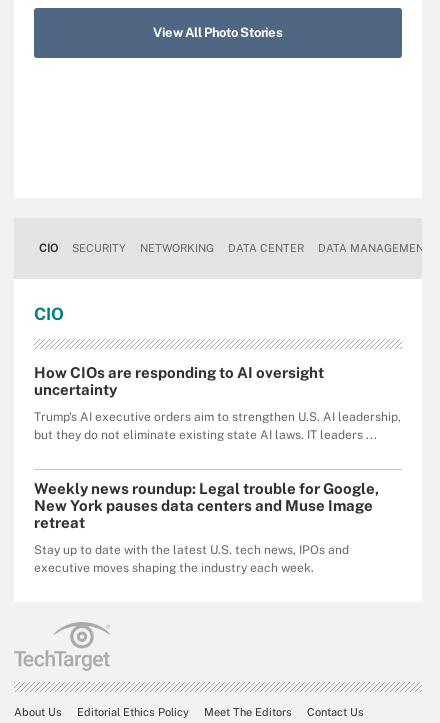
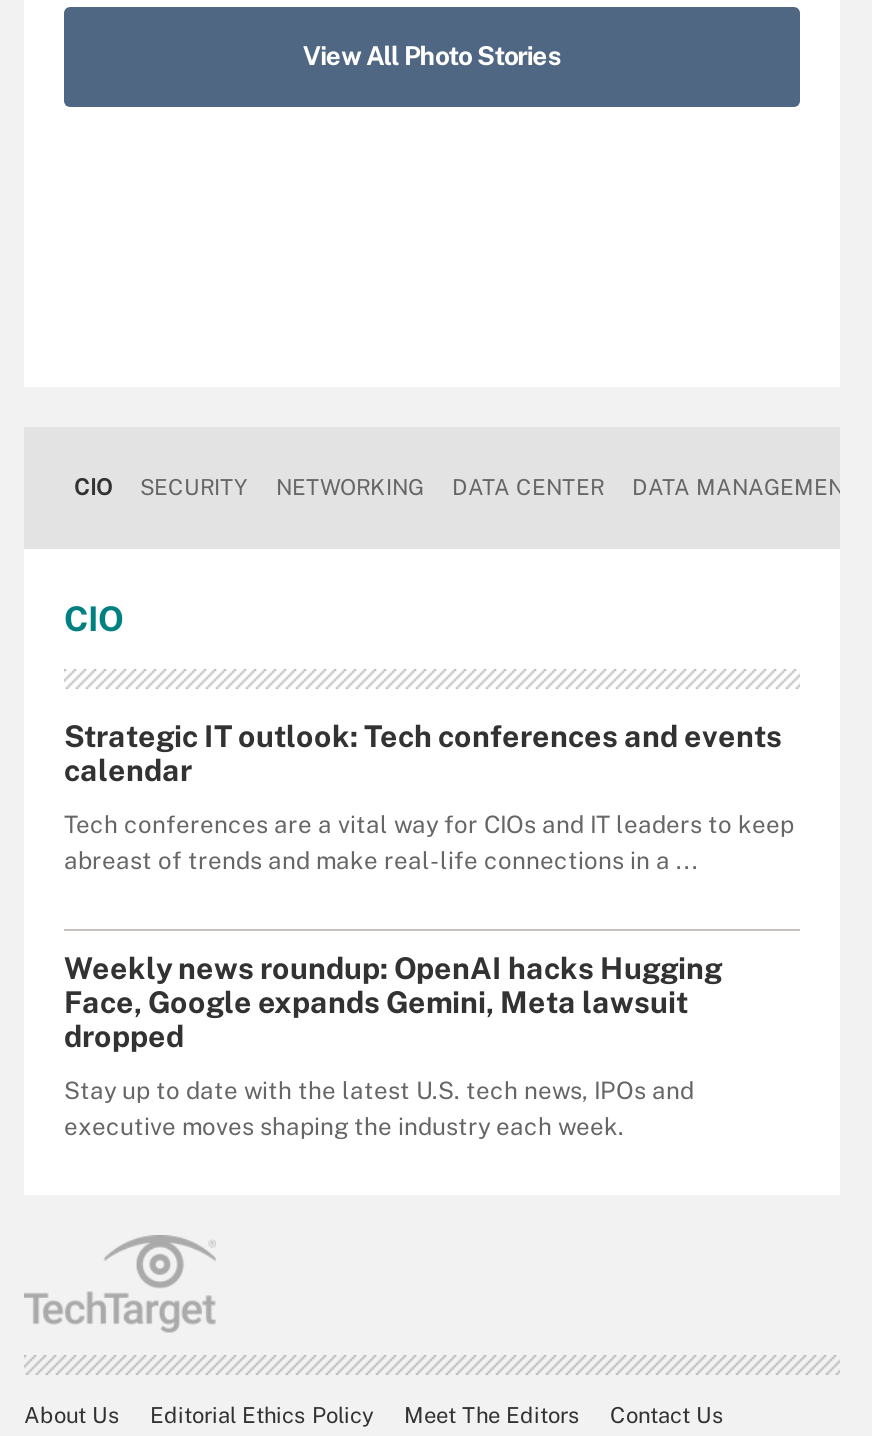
[34,364,324,398] How CIOs are responding to AI oversight | uncertainty -> [64,720,782,788] Strategic IT outlook: Tech conferences and events | calendar
[34,410,401,442] Trump's AI executive orders aim to strengthen U.S. AI leadership, | but they do not eliminate existing state AI laws. IT leaders ... -> [64,812,794,876] Tech conferences are a vital way for CIOs and IT leaders to keep | abreast of trends and make real-life connections in a ...
[34,480,379,531] Weekly news roundup: Legal trouble for Google, | New York pauses data centers and Muse Image | retreat -> [64,952,722,1054] Weekly news roundup: OpenAI hacks Hugging | Face, Google expands Gemini, Meta lawsuit | dropped

